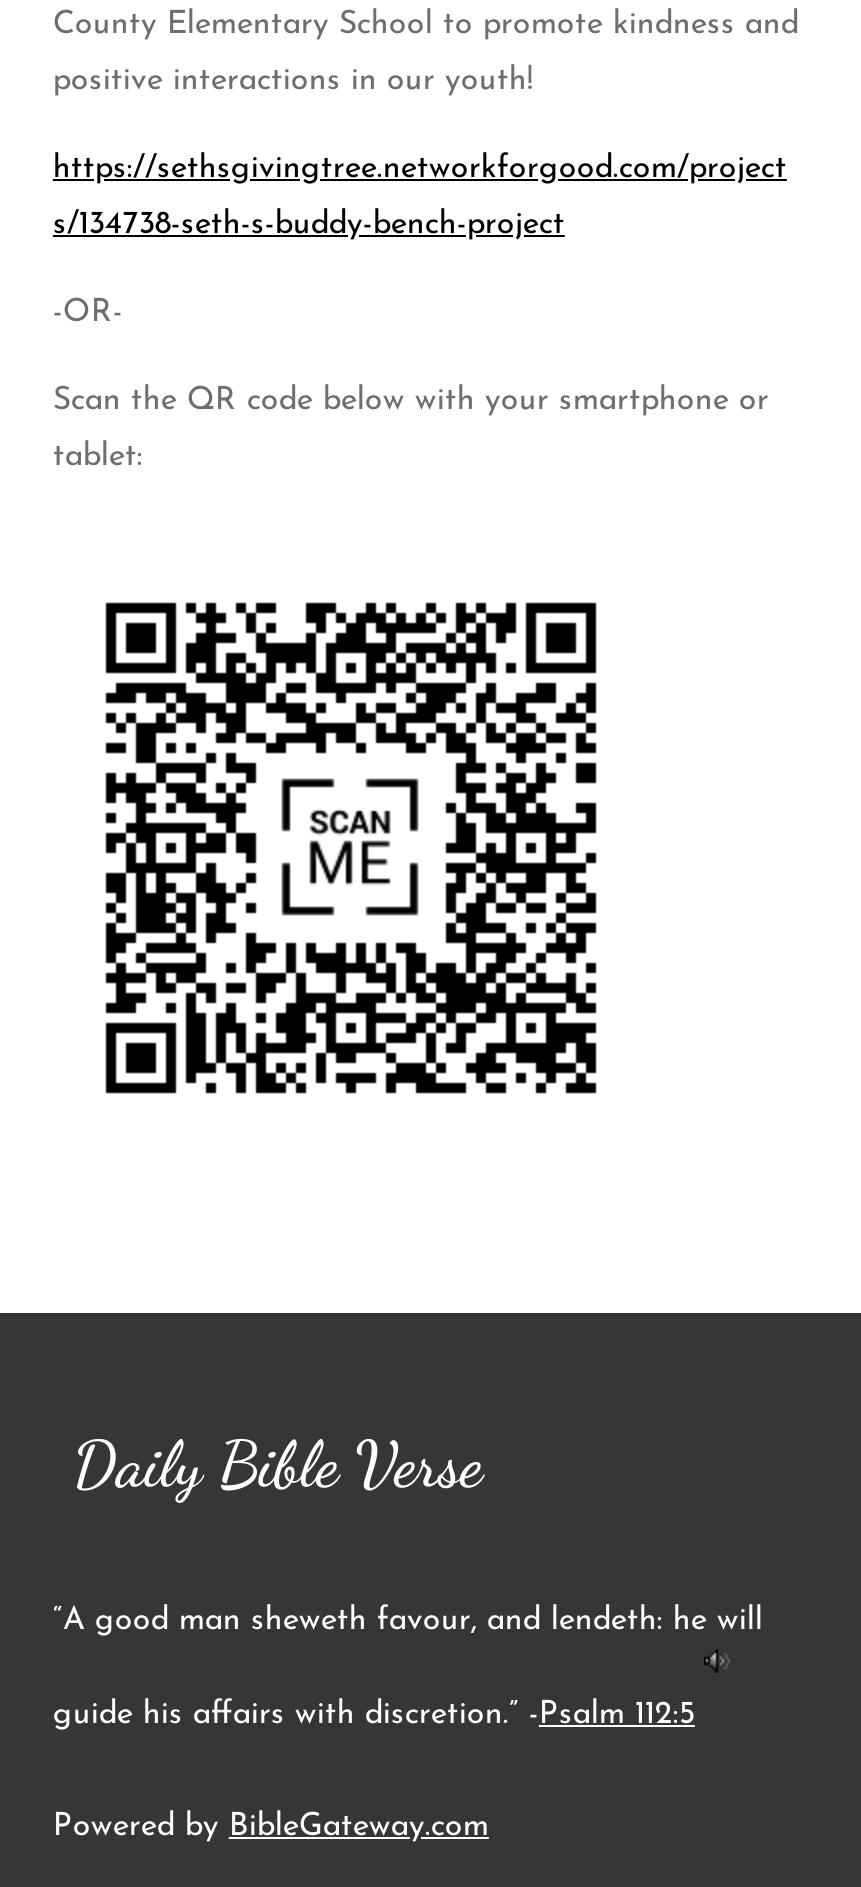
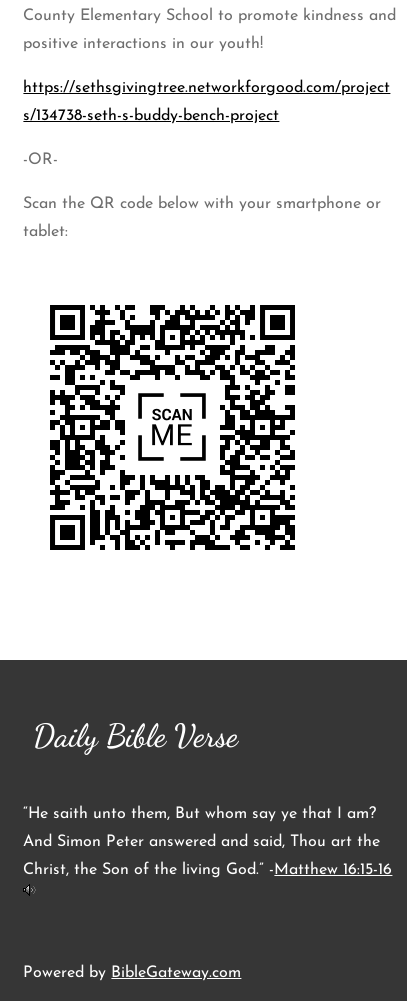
[53,1605,763,1731] “A good man sheweth favour, and lendeth: he will | guide his affairs with discretion.” -Psalm 112:5 -> [23,806,392,878] “He saith unto them, But whom say ye that I am? | And Simon Peter answered and said, Thou art the | Christ, the Son of the living God.” - Matthew 16:15-16

